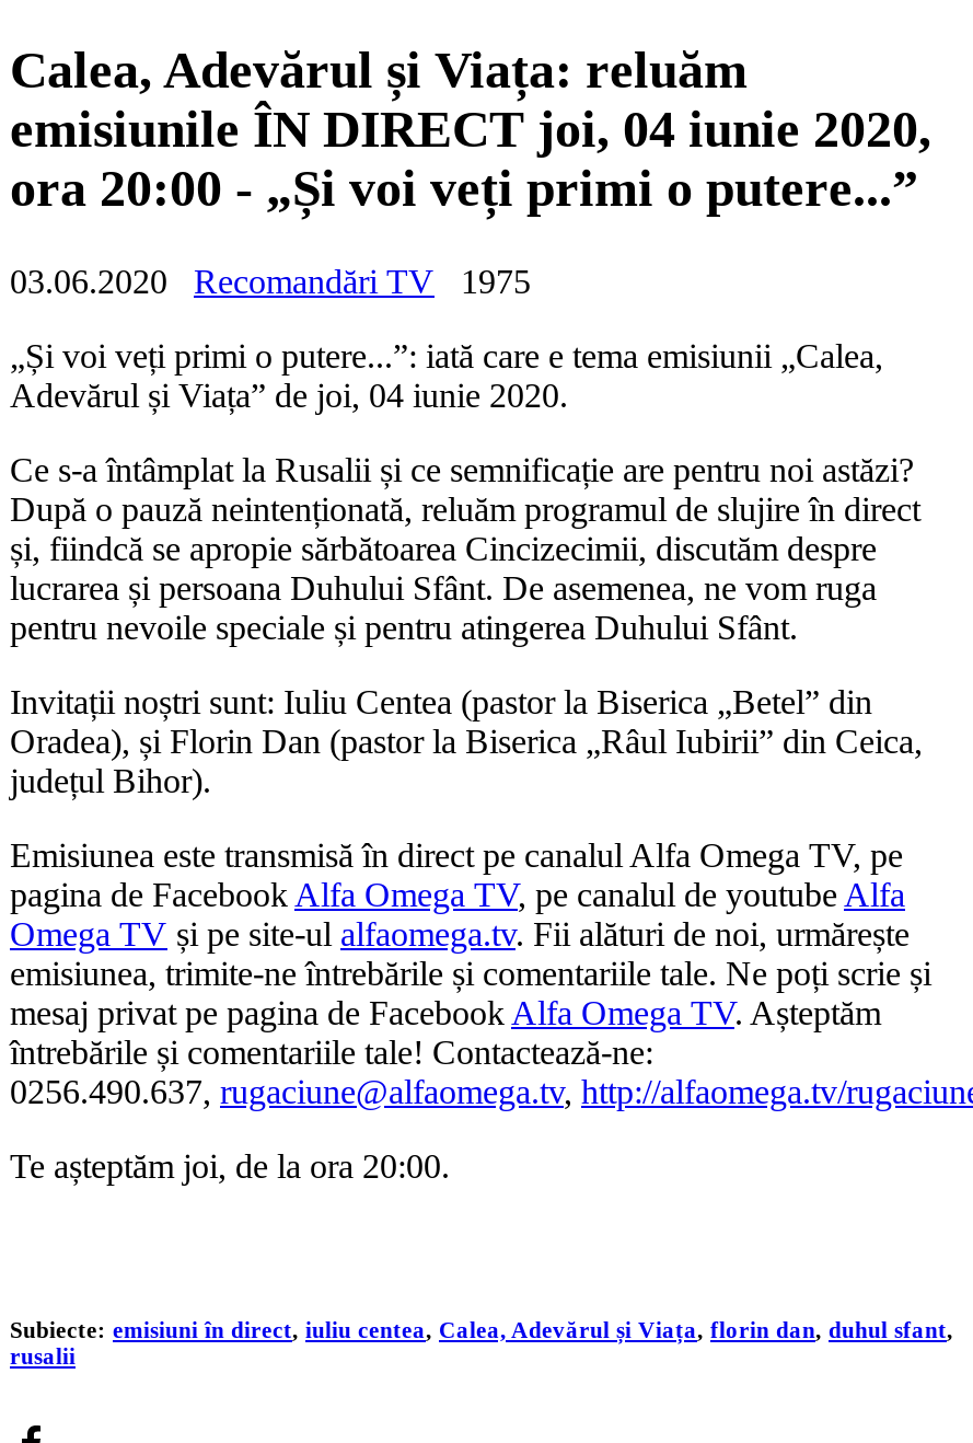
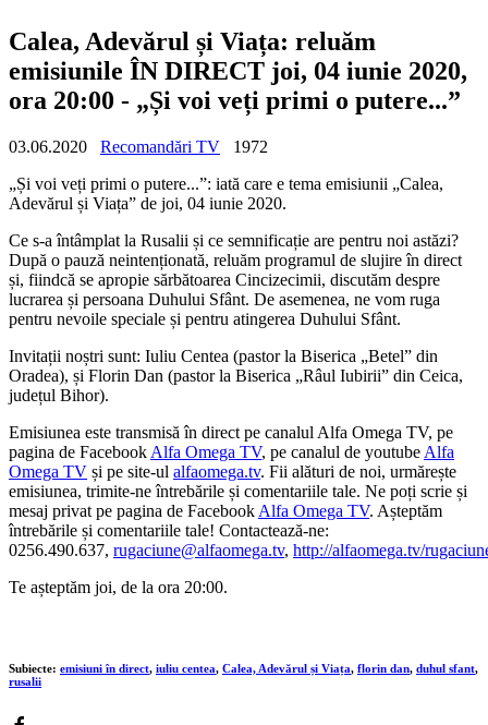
[10,262,531,300] 03.06.2020 Recomandări TV 1975 -> [9,137,268,156] 03.06.2020 Recomandări TV 1972

